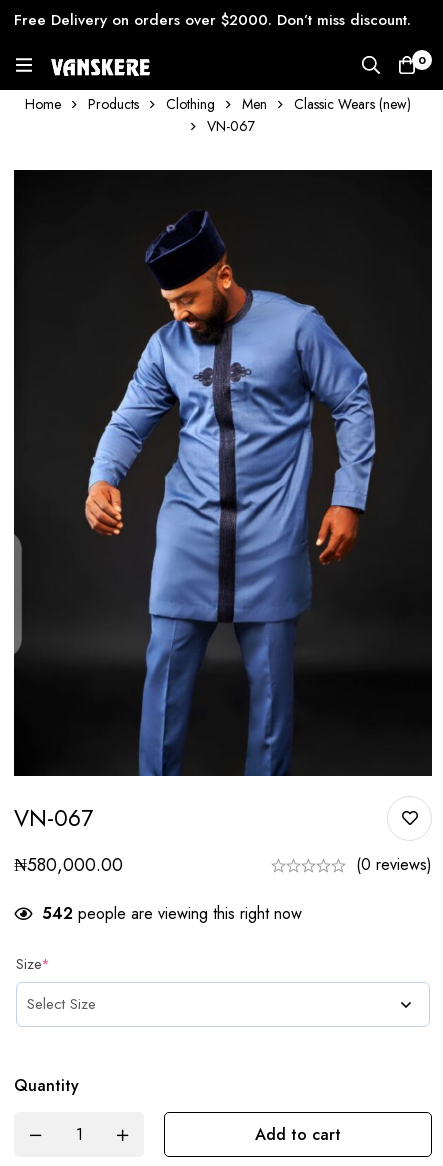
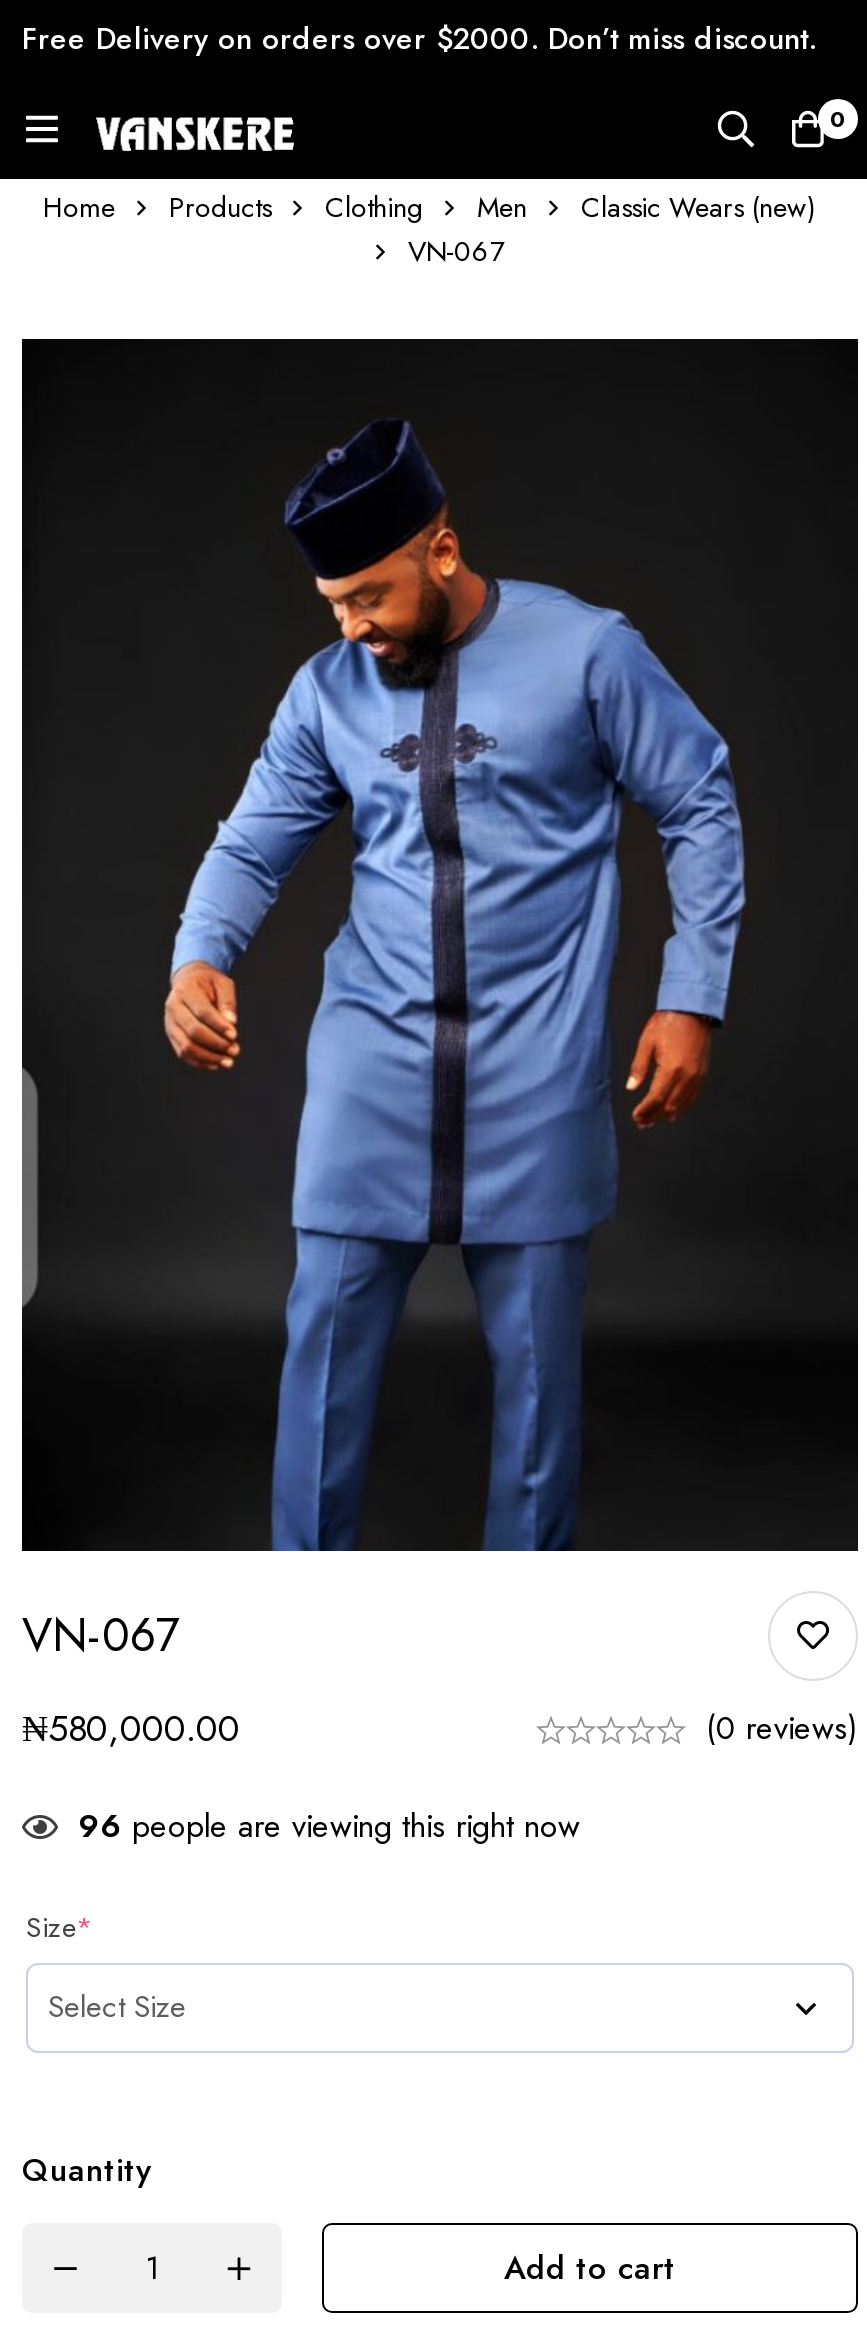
[42,902,302,925] 542 people are viewing this right now -> [78,1803,580,1849] 96 people are viewing this right now

